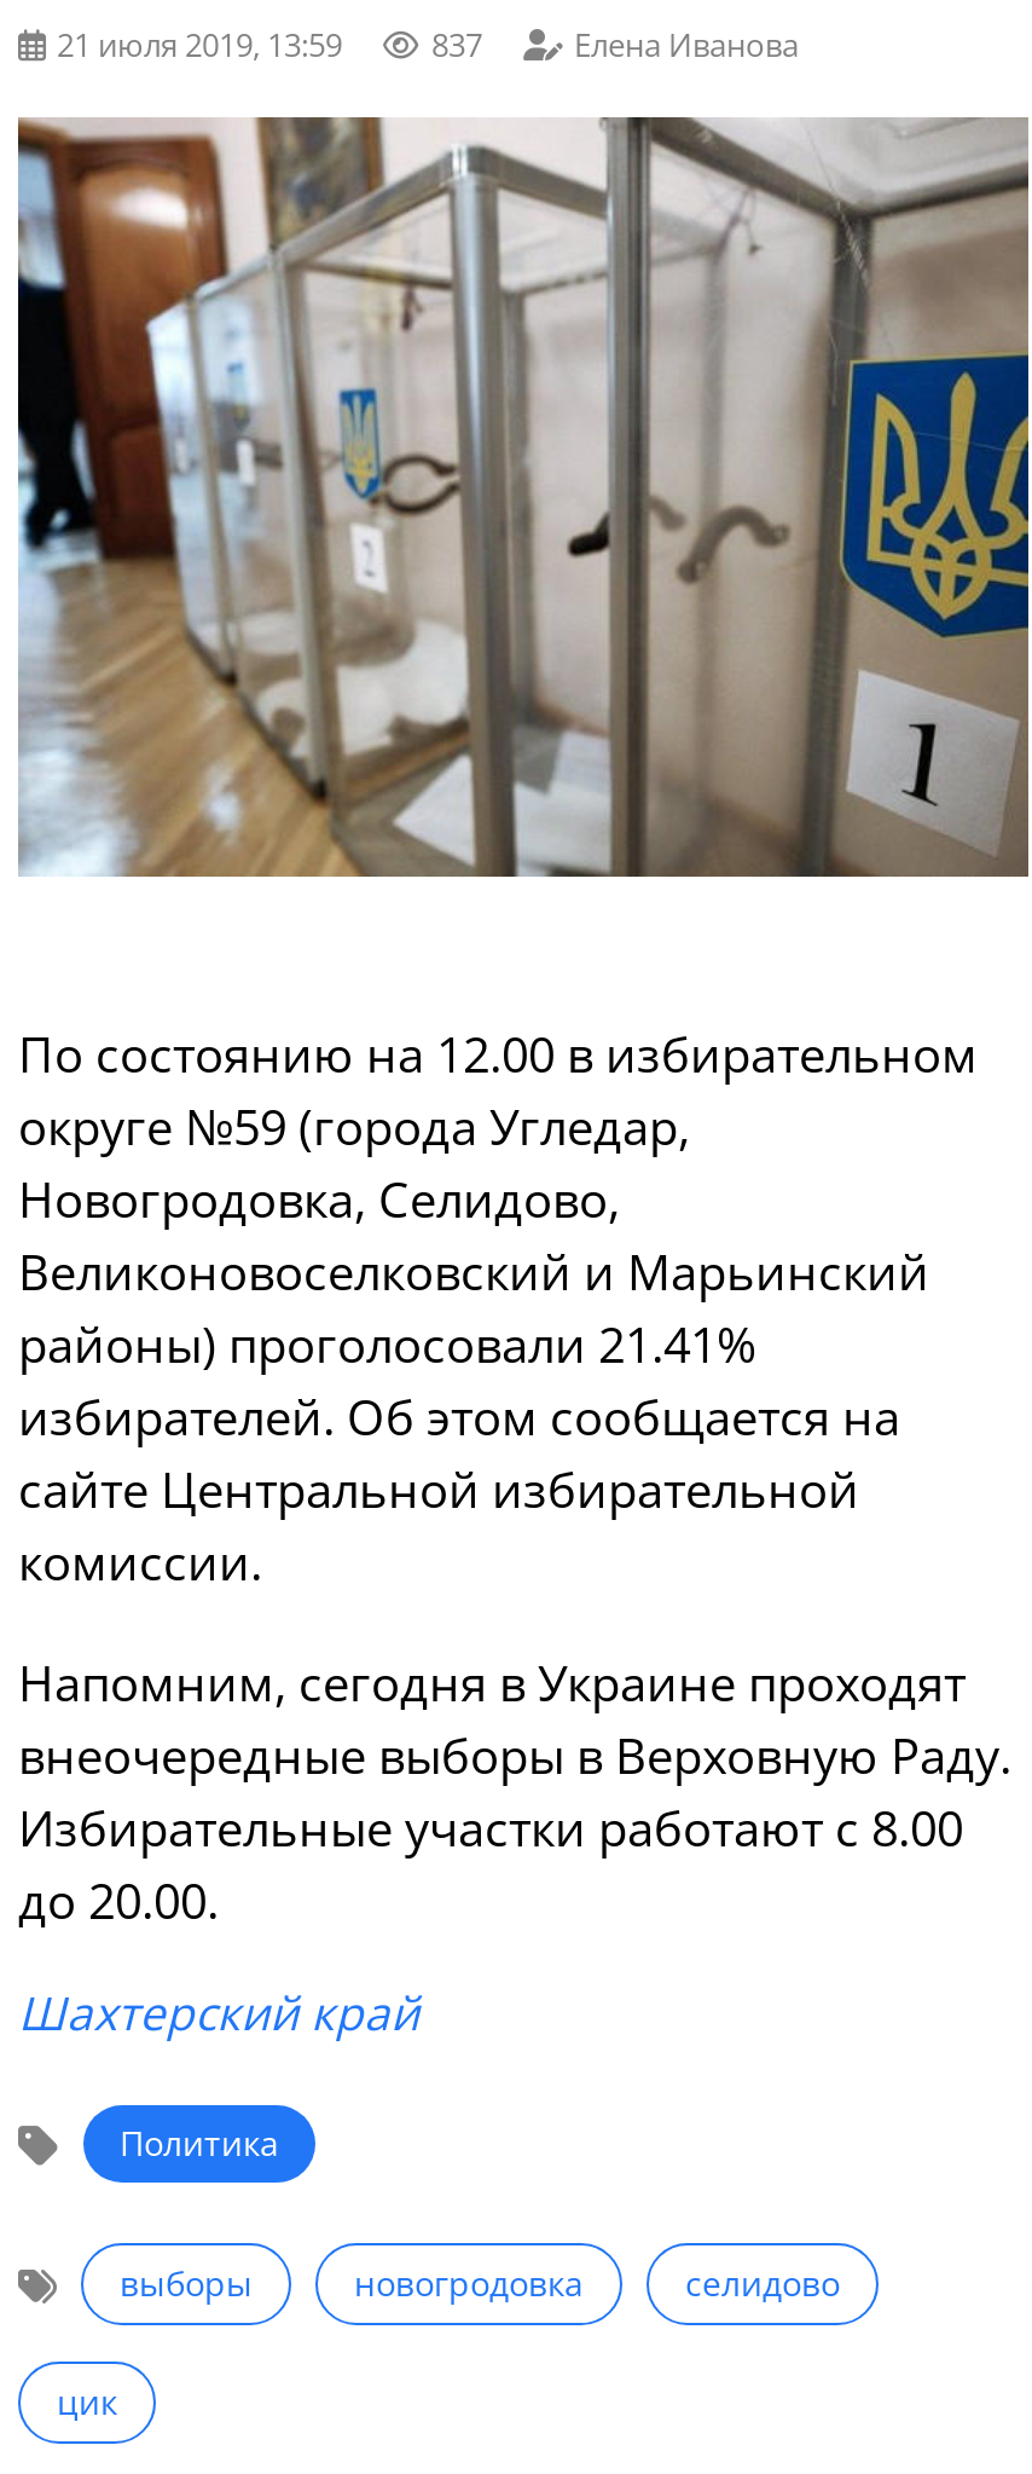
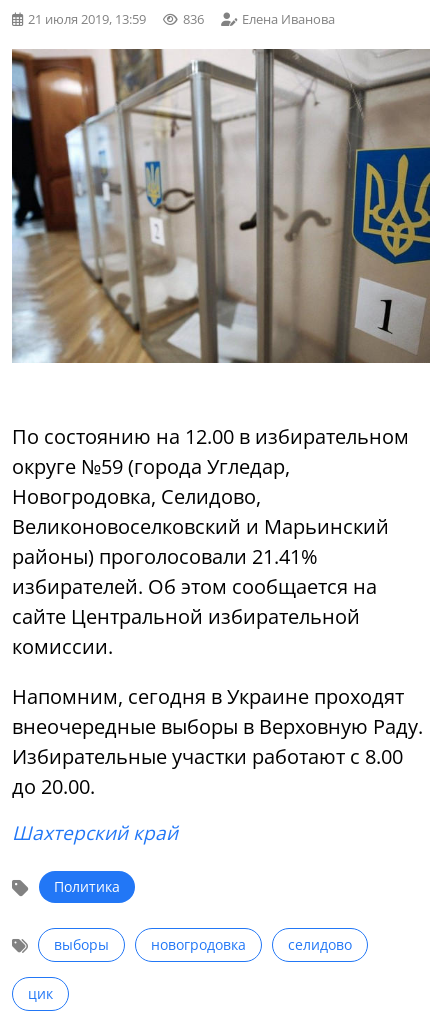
[431,23,482,67] 837 -> [183,10,204,28] 836

